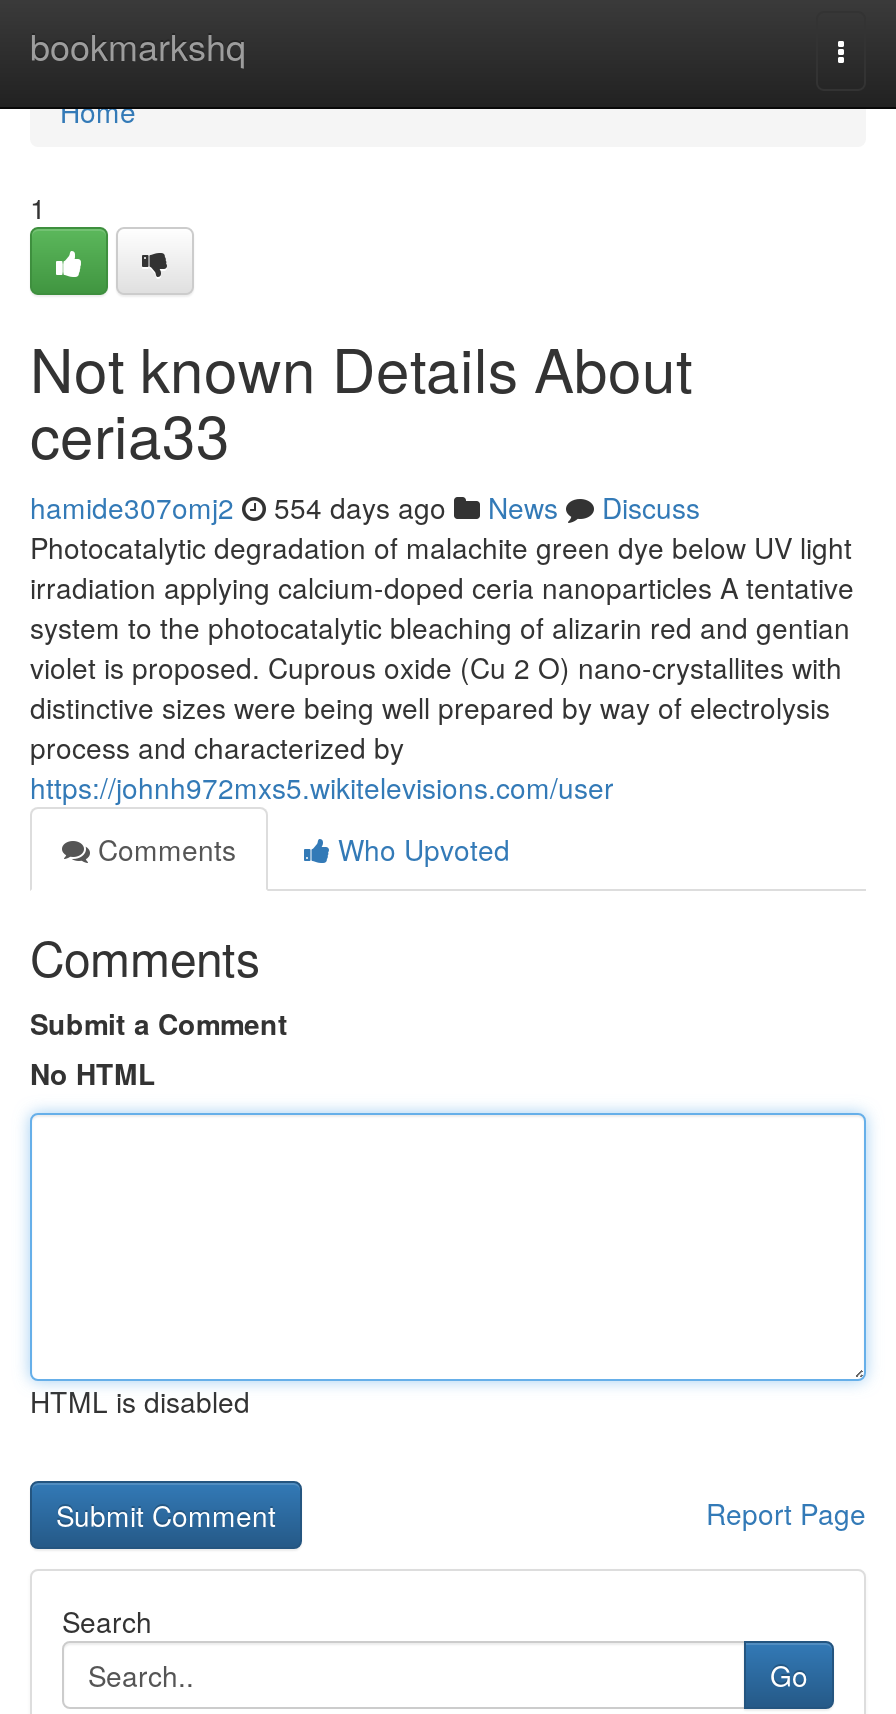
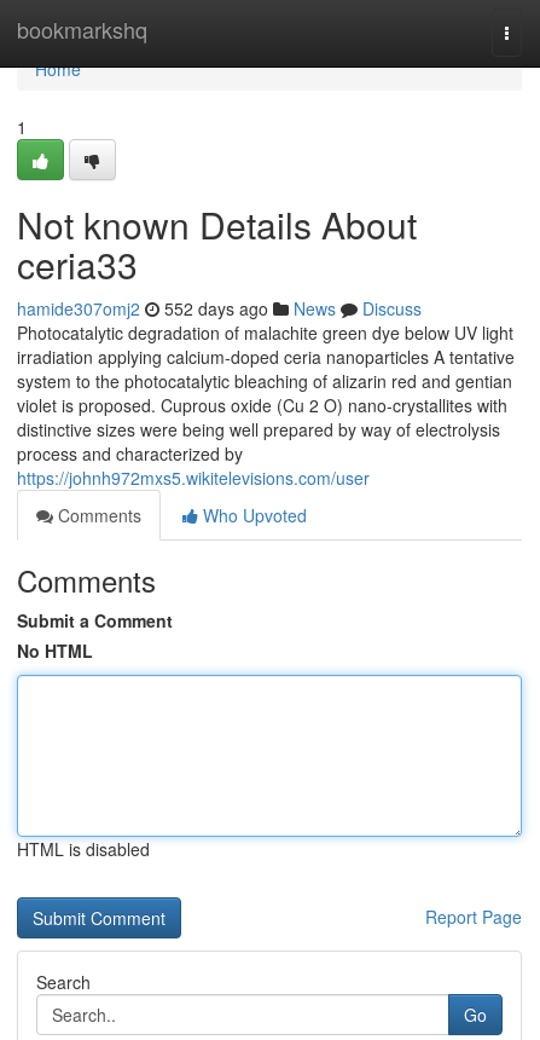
[30,487,700,527] hamide307omj2 554 days ago News Discuss -> [17,296,422,320] hamide307omj2 552 days ago News Discuss

